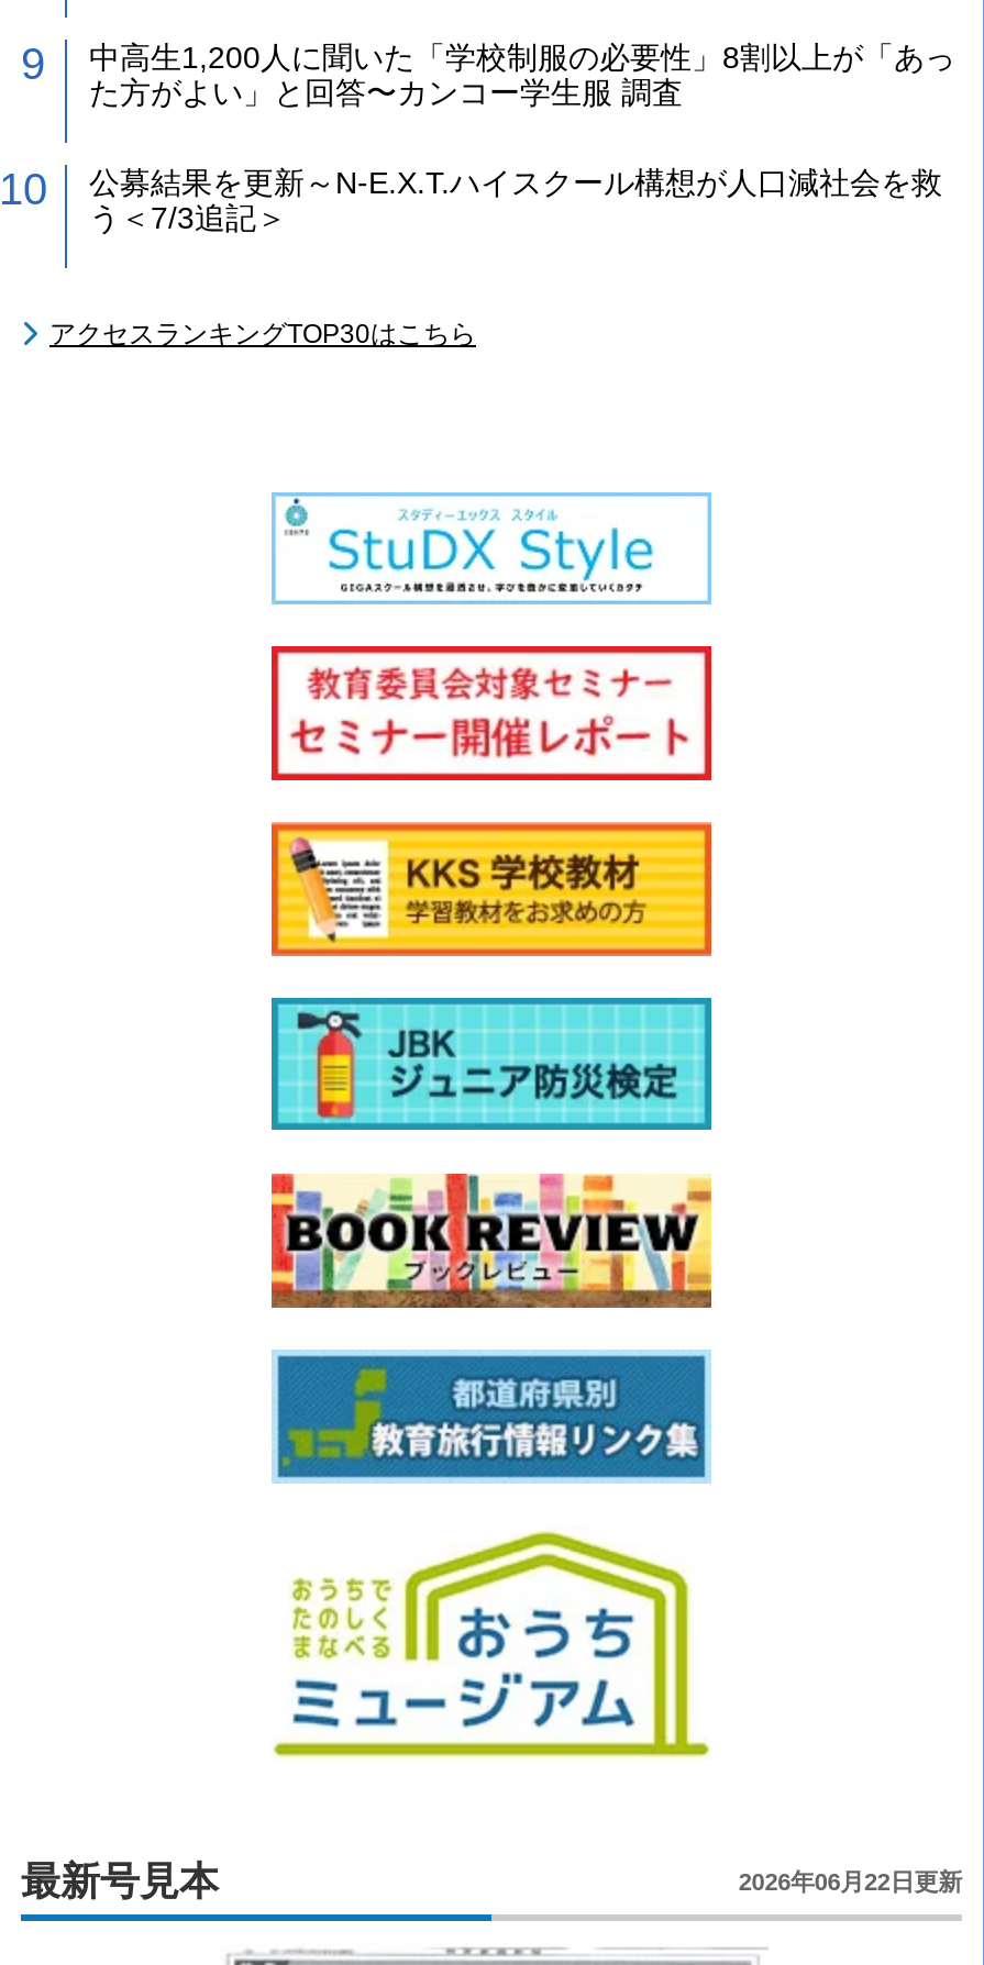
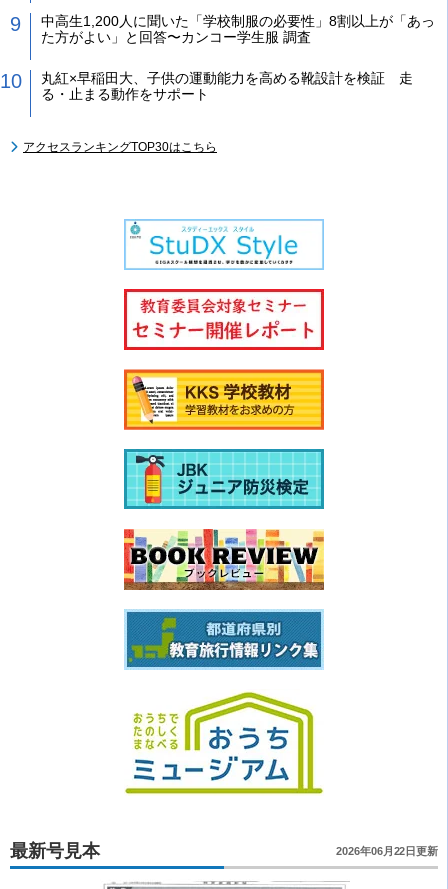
[89,165,942,235] 公募結果を更新～N-E.X.T.ハイスクール構想が人口減社会を救 | う＜7/3追記＞ -> [41,70,413,102] 丸紅×早稲田大、子供の運動能力を高める靴設計を検証 走 | る・止まる動作をサポート

